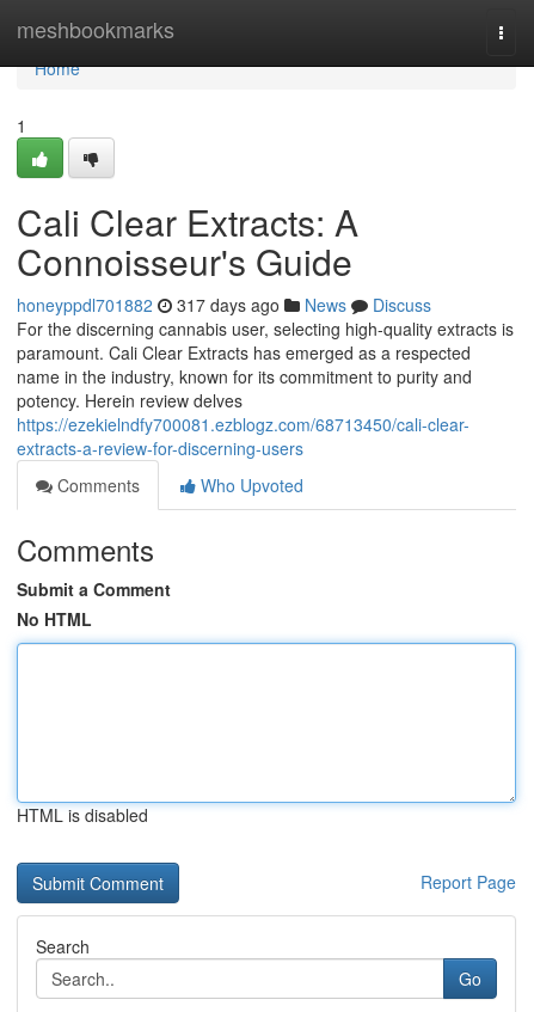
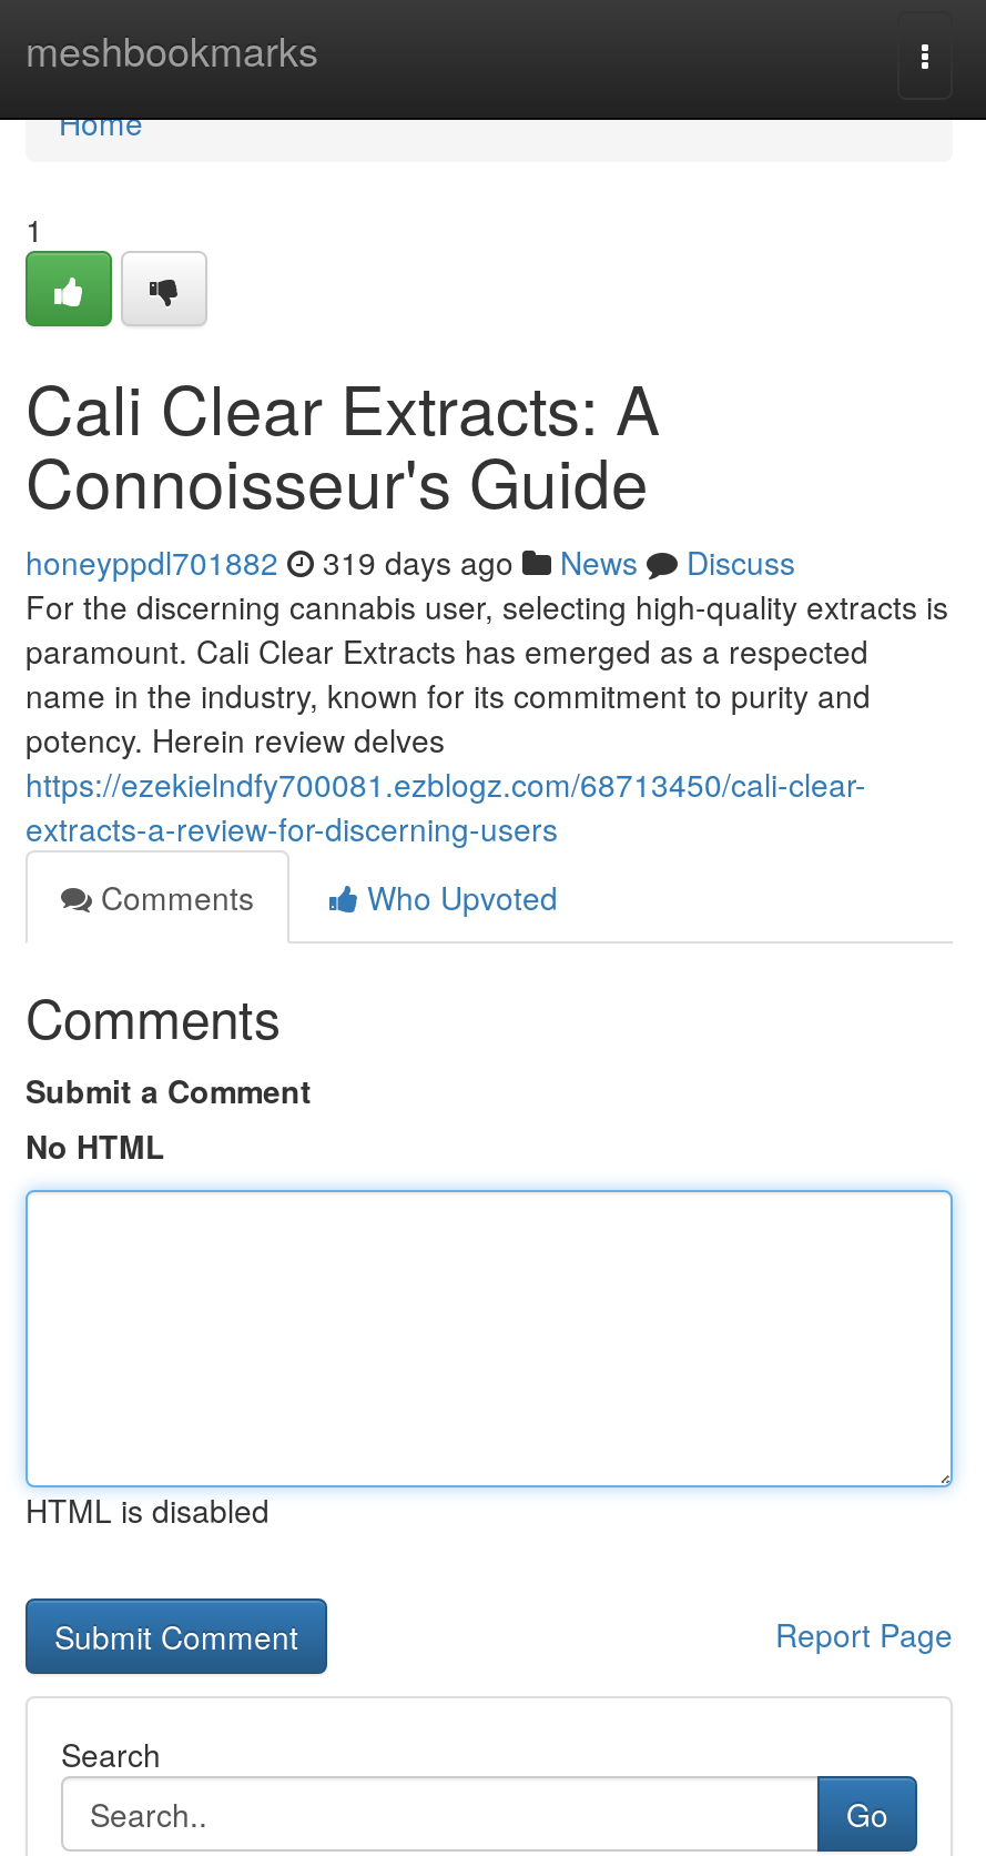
[17,293,431,317] honeyppdl701882 317 days ago News Discuss -> [26,539,795,584] honeyppdl701882 319 days ago News Discuss

